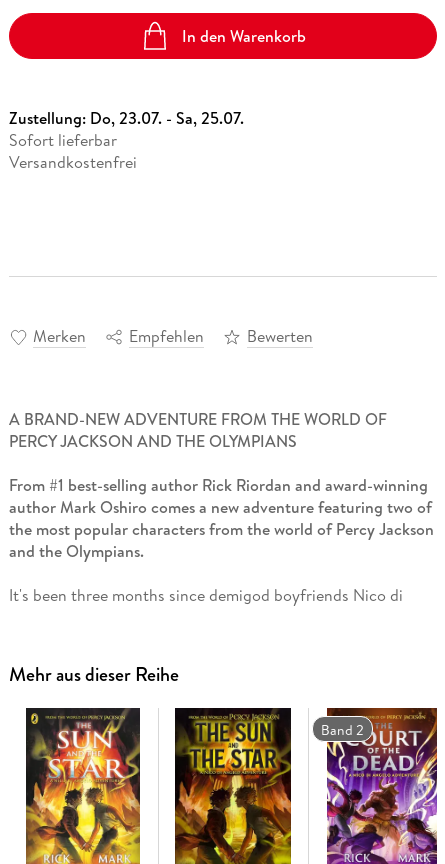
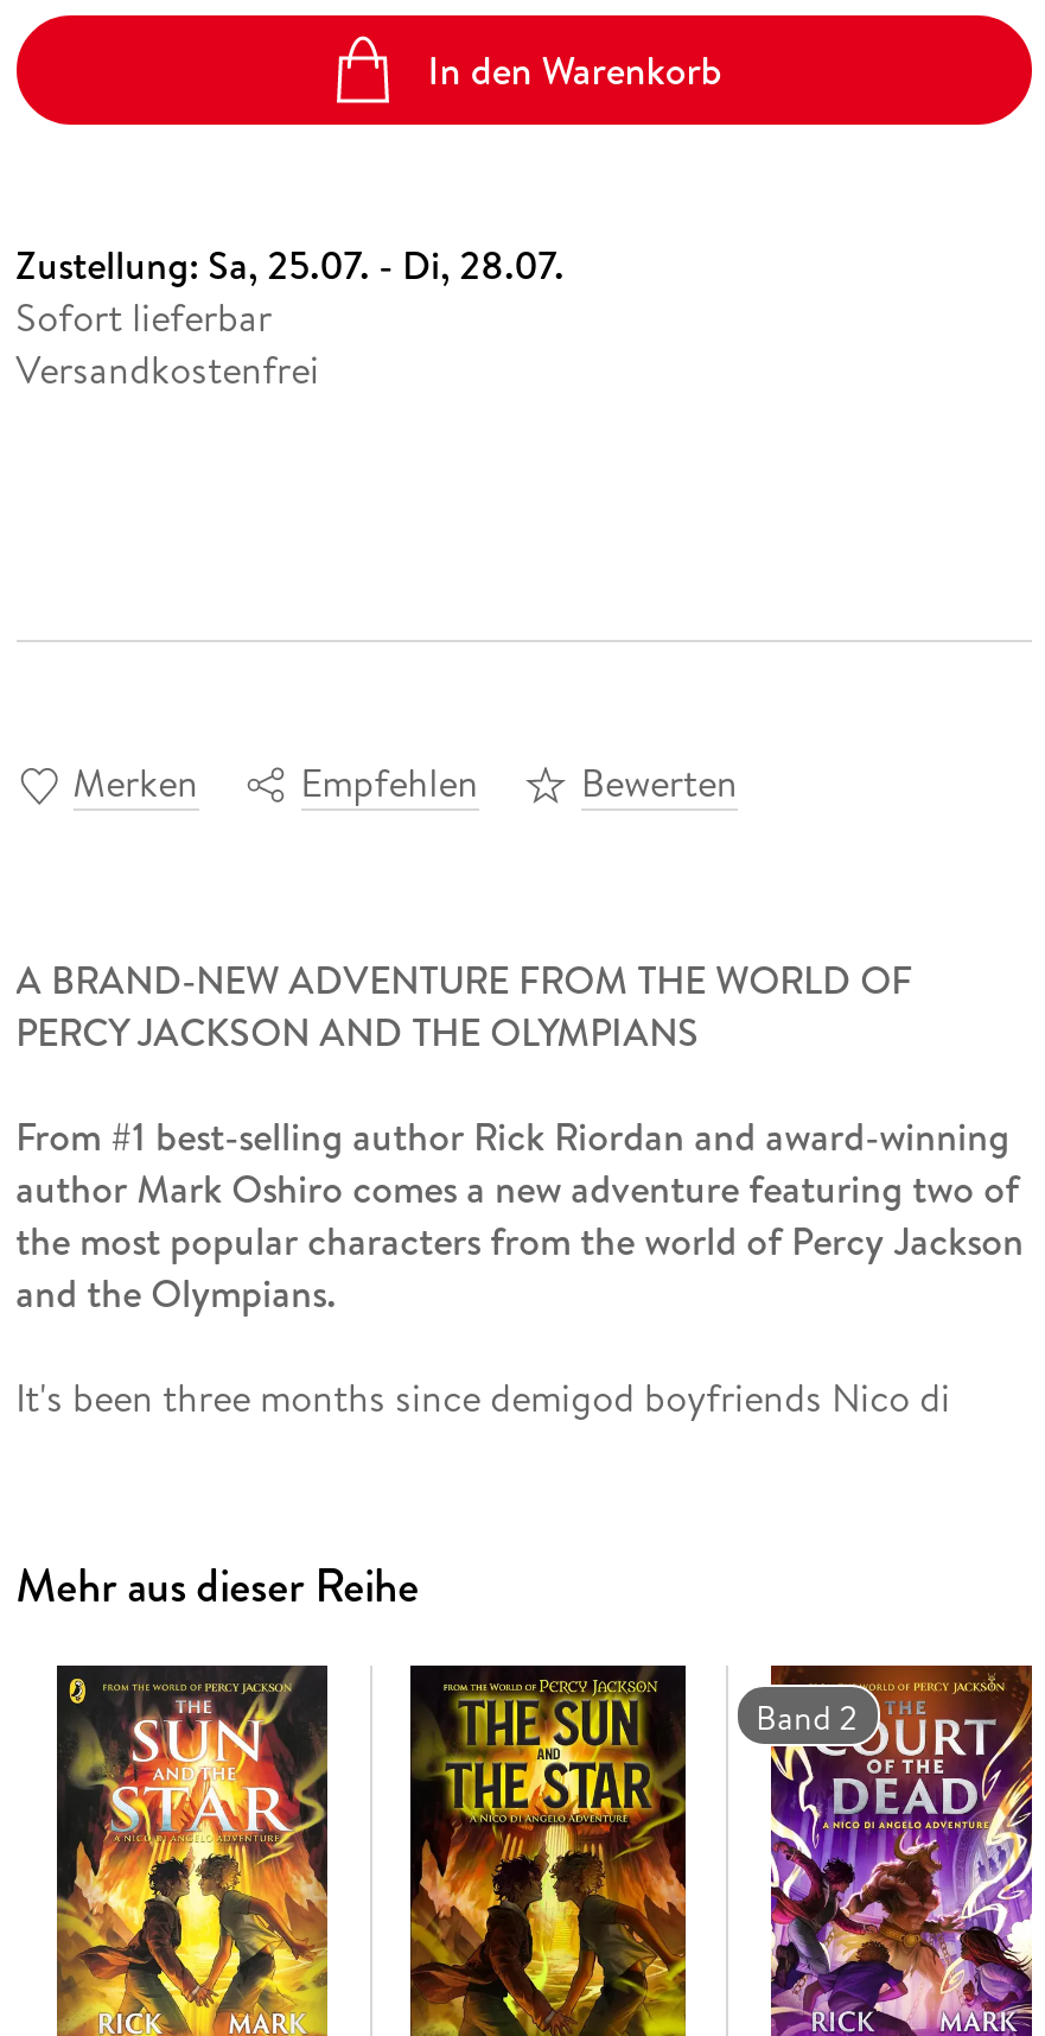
[9,107,244,129] Zustellung: Do, 23.07. - Sa, 25.07. -> [16,239,564,291] Zustellung: Sa, 25.07. - Di, 28.07.

